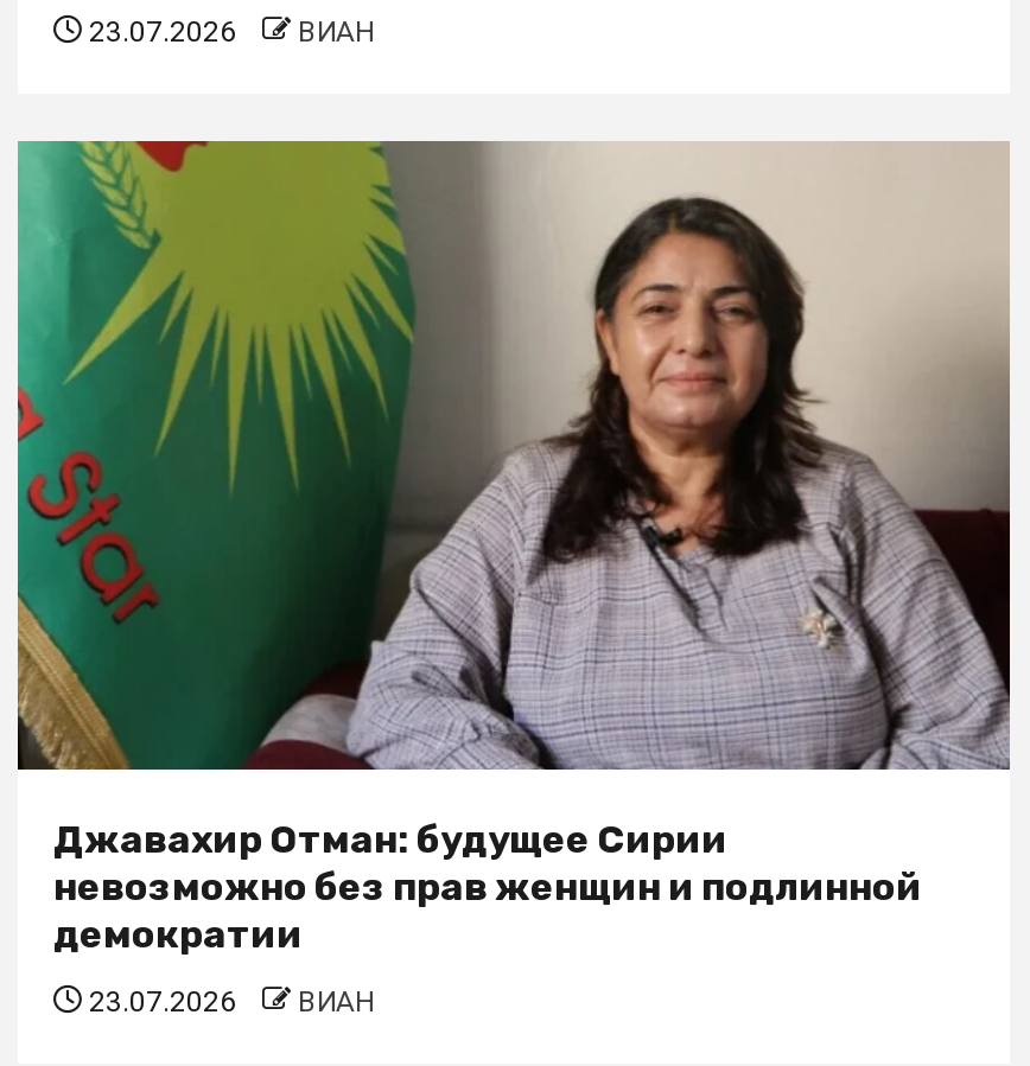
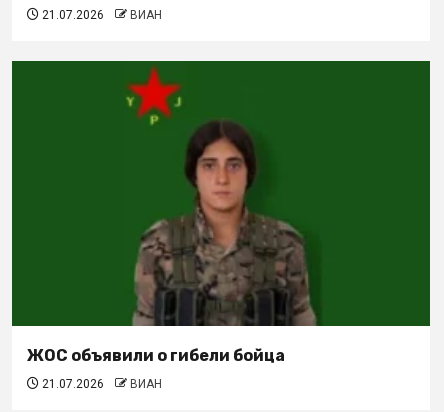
[82,15,374,49] 23.07.2026 ВИАН -> [39,8,162,22] 21.07.2026 ВИАН
[15,139,1012,957] [image] | Джавахир Отман: будущее Сирии | невозможно без прав женщин и подлинной | демократии -> [11,60,431,365] [image] | ЖОС объявили о гибели бойца
[82,985,374,1019] 23.07.2026 ВИАН -> [39,377,162,391] 21.07.2026 ВИАН

